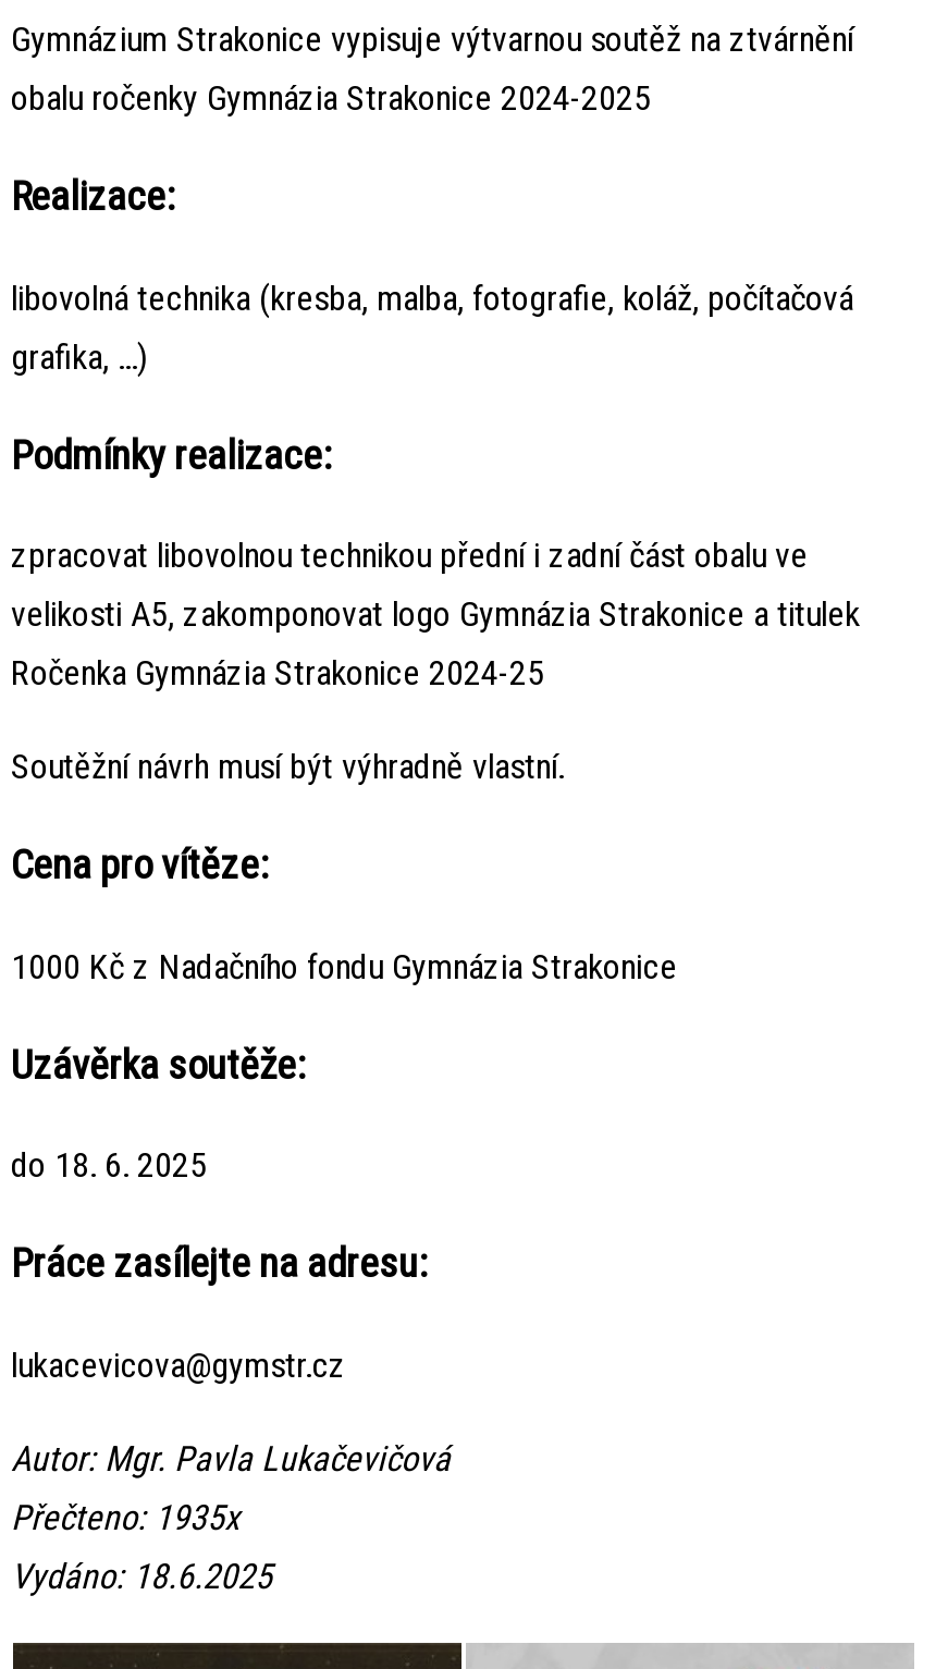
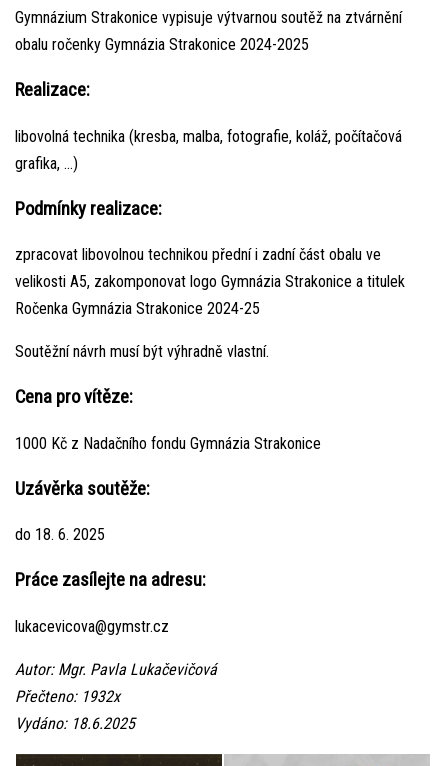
[11,1496,239,1538] Přečteno: 1935x -> [15,687,120,706] Přečteno: 1932x

